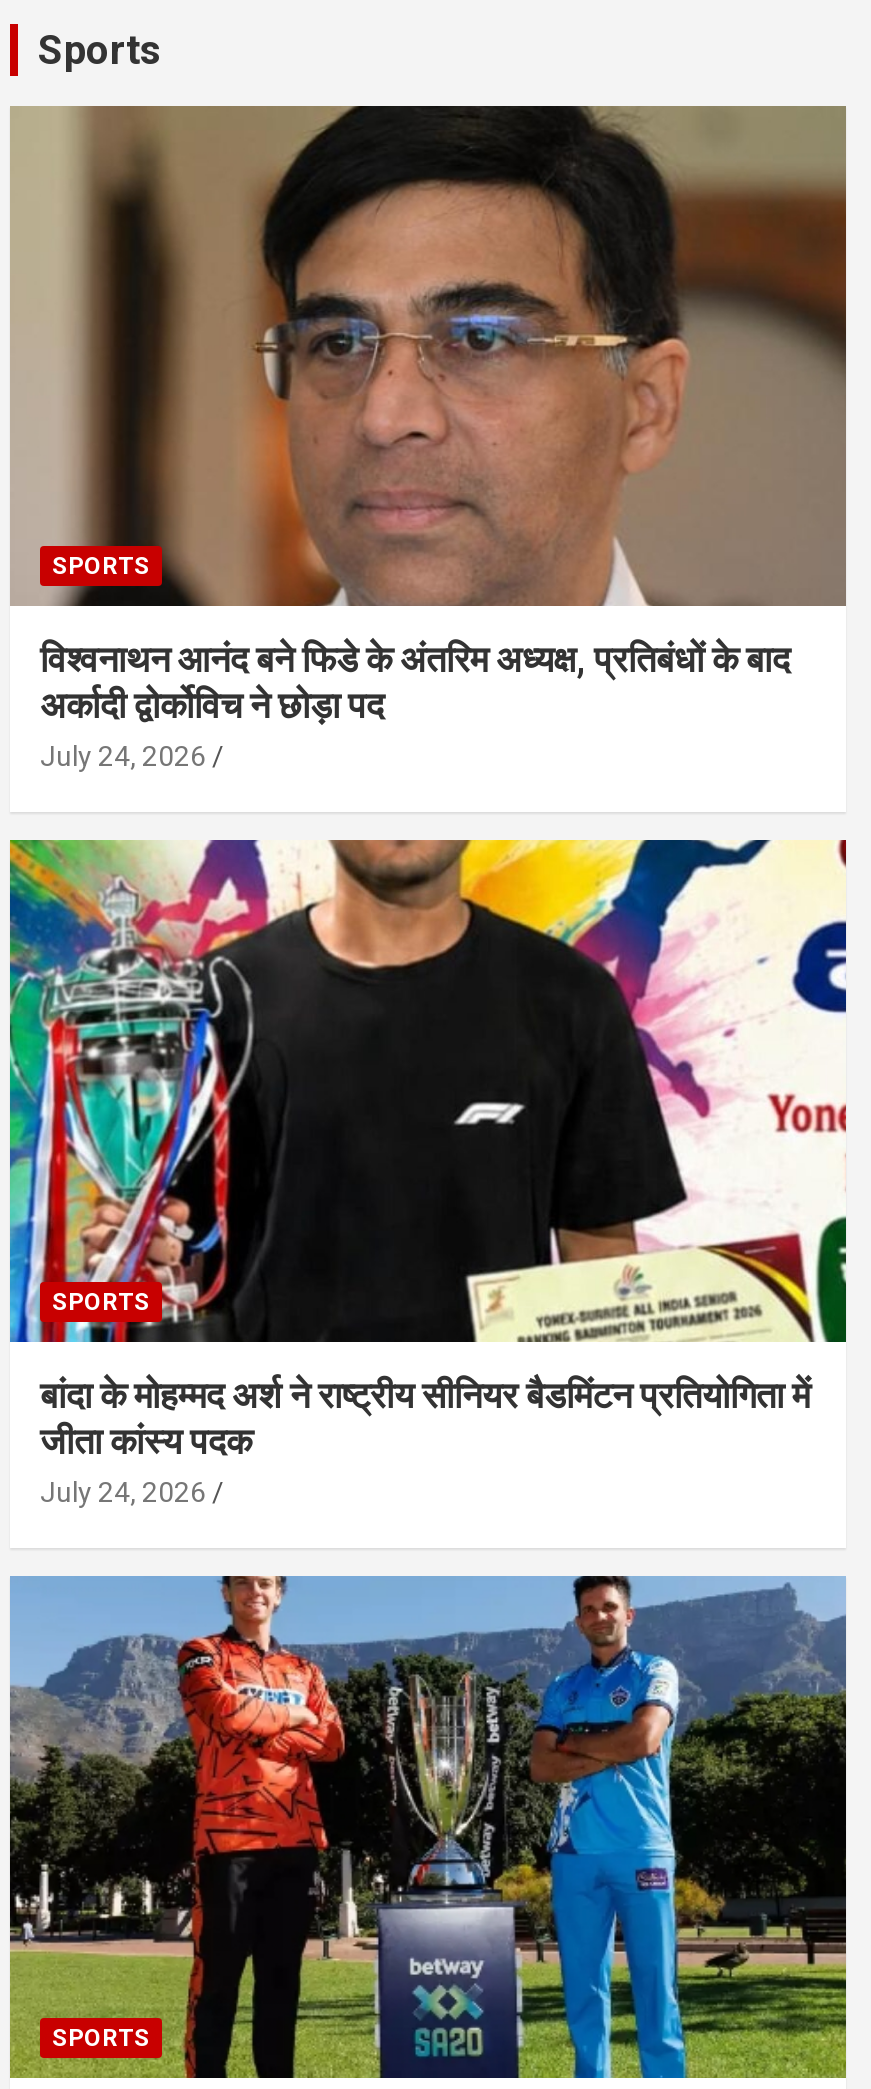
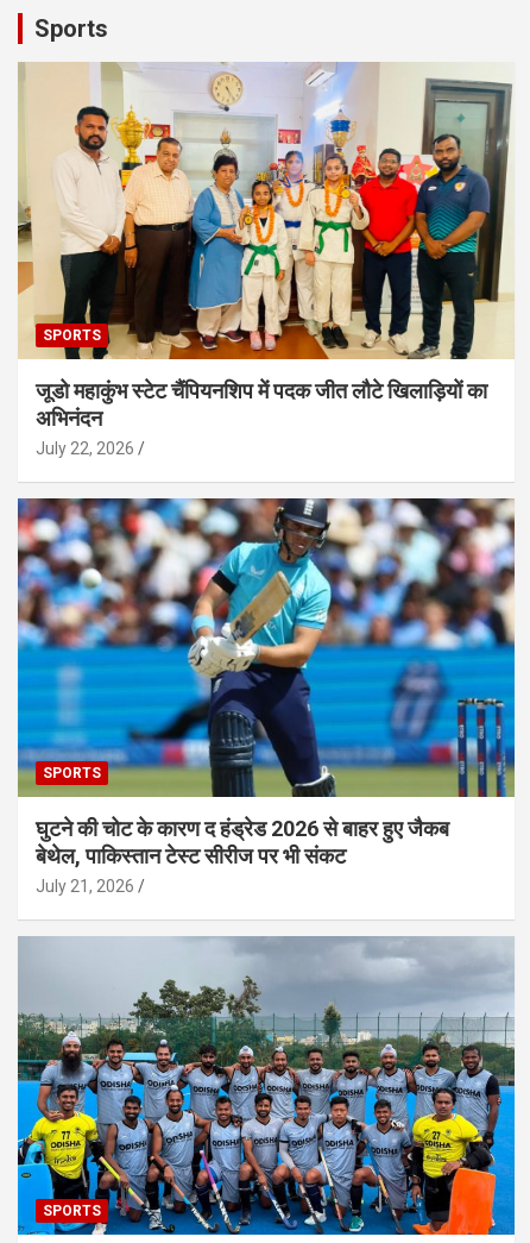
[12,104,848,773] [image] | विश्वनाथन आनंद बने फिडे के अंतरिम अध्यक्ष, प्रतिबंधों के बाद | अर्कादी द्वोर्कोविच ने छोड़ा पद | July 24, 2026 -> [18,62,515,458] [image] | जूडो महाकुंभ स्टेट चैंपियनशिप में पदक जीत लौटे खिलाड़ियों का | अभिनंदन | July 22, 2026
[8,838,848,1508] [image] | बांदा के मोहम्मद अर्श ने राष्ट्रीय सीनियर बैडमिंटन प्रतियोगिता में | जीता कांस्य पदक | July 24, 2026 -> [17,497,516,896] [image] | घुटने की चोट के कारण द हंड्रेड 2026 से बाहर हुए जैकब | बेथेल, पाकिस्तान टेस्ट सीरीज पर भी संकट | July 21, 2026
[8,1574,848,2080] [image] -> [17,936,516,1236] [image]

